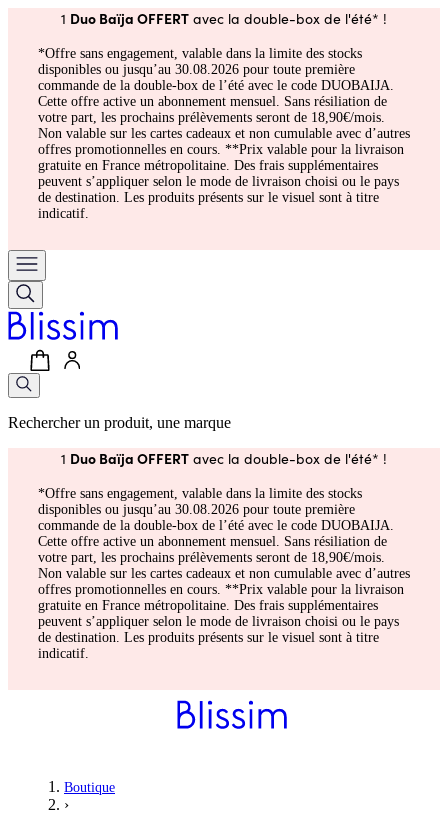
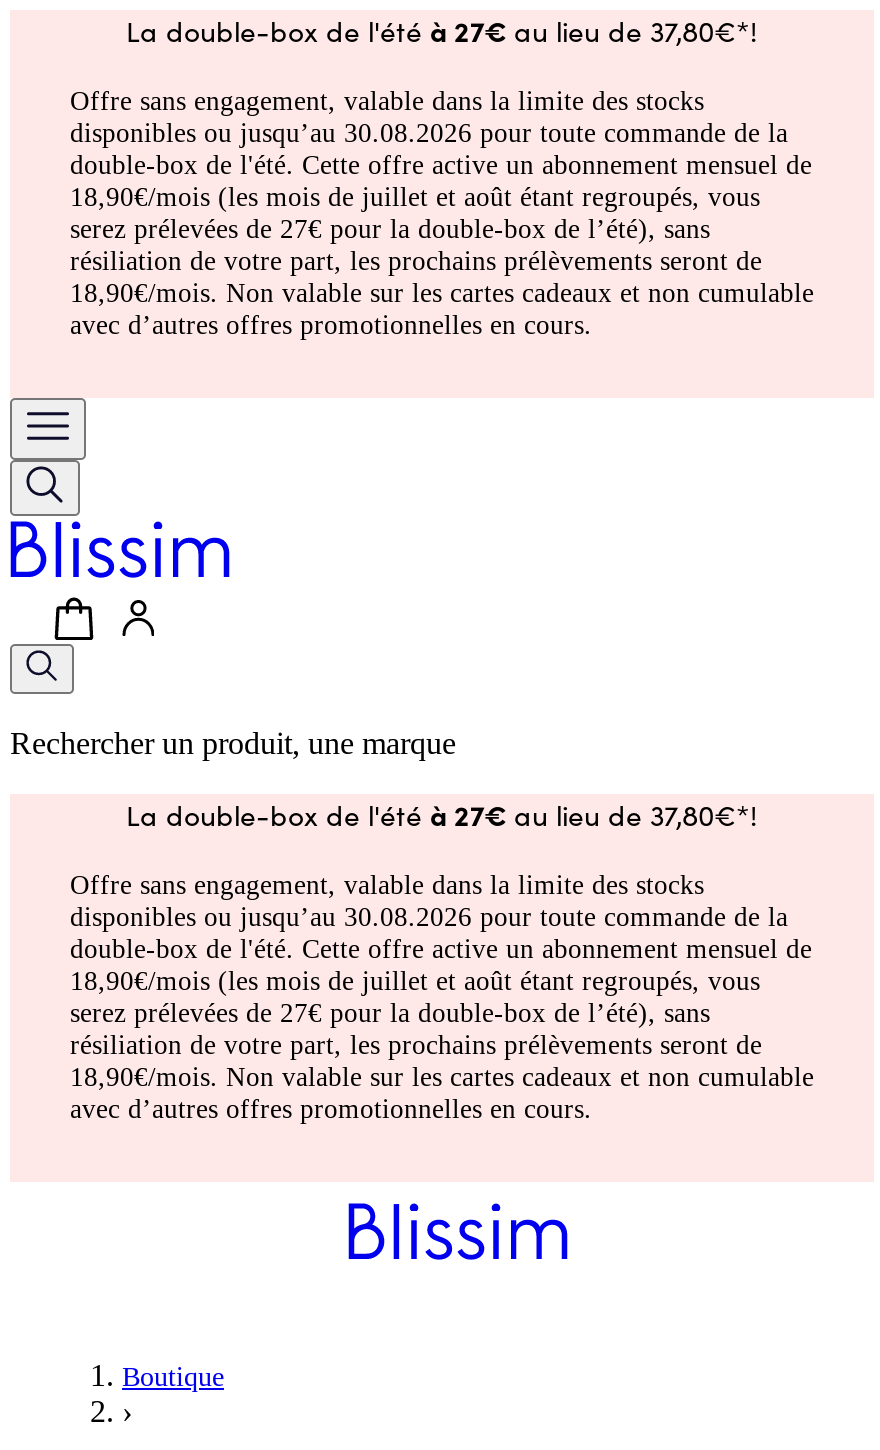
[61,8,387,28] 1 Duo Baïja OFFERT avec la double-box de l'été* ! -> [126,10,758,50] La double-box de l'été à 27€au lieu de 37,80€*!
[38,46,410,221] *Offre sans engagement, valable dans la limite des stocks | disponibles ou jusqu’au 30.08.2026 pour toute première | commande de la double-box de l’été avec le code DUOBAIJA. | Cette offre active un abonnement mensuel. Sans résiliation de | votre part, les prochains prélèvements seront de 18,90€/mois. | Non valable sur les cartes cadeaux et non cumulable avec d’autres | offres promotionnelles en cours. **Prix valable pour la livraison | gratuite en France métropolitaine. Des frais supplémentaires | peuvent s’appliquer selon le mode de livraison choisi ou le pays | de destination. Les produits présents sur le visuel sont à titre | indicatif. -> [70,85,814,339] Offre sans engagement, valable dans la limite des stocks | disponibles ou jusqu’au 30.08.2026 pour toute commande de la | double-box de l'été. Cette offre active un abonnement mensuel de | 18,90€/mois (les mois de juillet et août étant regroupés, vous | serez prélevées de 27€ pour la double-box de l’été), sans | résiliation de votre part, les prochains prélèvements seront de | 18,90€/mois. Non valable sur les cartes cadeaux et non cumulable | avec d’autres offres promotionnelles en cours.
[61,448,387,468] 1 Duo Baïja OFFERT avec la double-box de l'été* ! -> [126,794,758,834] La double-box de l'été à 27€au lieu de 37,80€*!
[38,486,410,661] *Offre sans engagement, valable dans la limite des stocks | disponibles ou jusqu’au 30.08.2026 pour toute première | commande de la double-box de l’été avec le code DUOBAIJA. | Cette offre active un abonnement mensuel. Sans résiliation de | votre part, les prochains prélèvements seront de 18,90€/mois. | Non valable sur les cartes cadeaux et non cumulable avec d’autres | offres promotionnelles en cours. **Prix valable pour la livraison | gratuite en France métropolitaine. Des frais supplémentaires | peuvent s’appliquer selon le mode de livraison choisi ou le pays | de destination. Les produits présents sur le visuel sont à titre | indicatif. -> [70,870,814,1124] Offre sans engagement, valable dans la limite des stocks | disponibles ou jusqu’au 30.08.2026 pour toute commande de la | double-box de l'été. Cette offre active un abonnement mensuel de | 18,90€/mois (les mois de juillet et août étant regroupés, vous | serez prélevées de 27€ pour la double-box de l’été), sans | résiliation de votre part, les prochains prélèvements seront de | 18,90€/mois. Non valable sur les cartes cadeaux et non cumulable | avec d’autres offres promotionnelles en cours.

